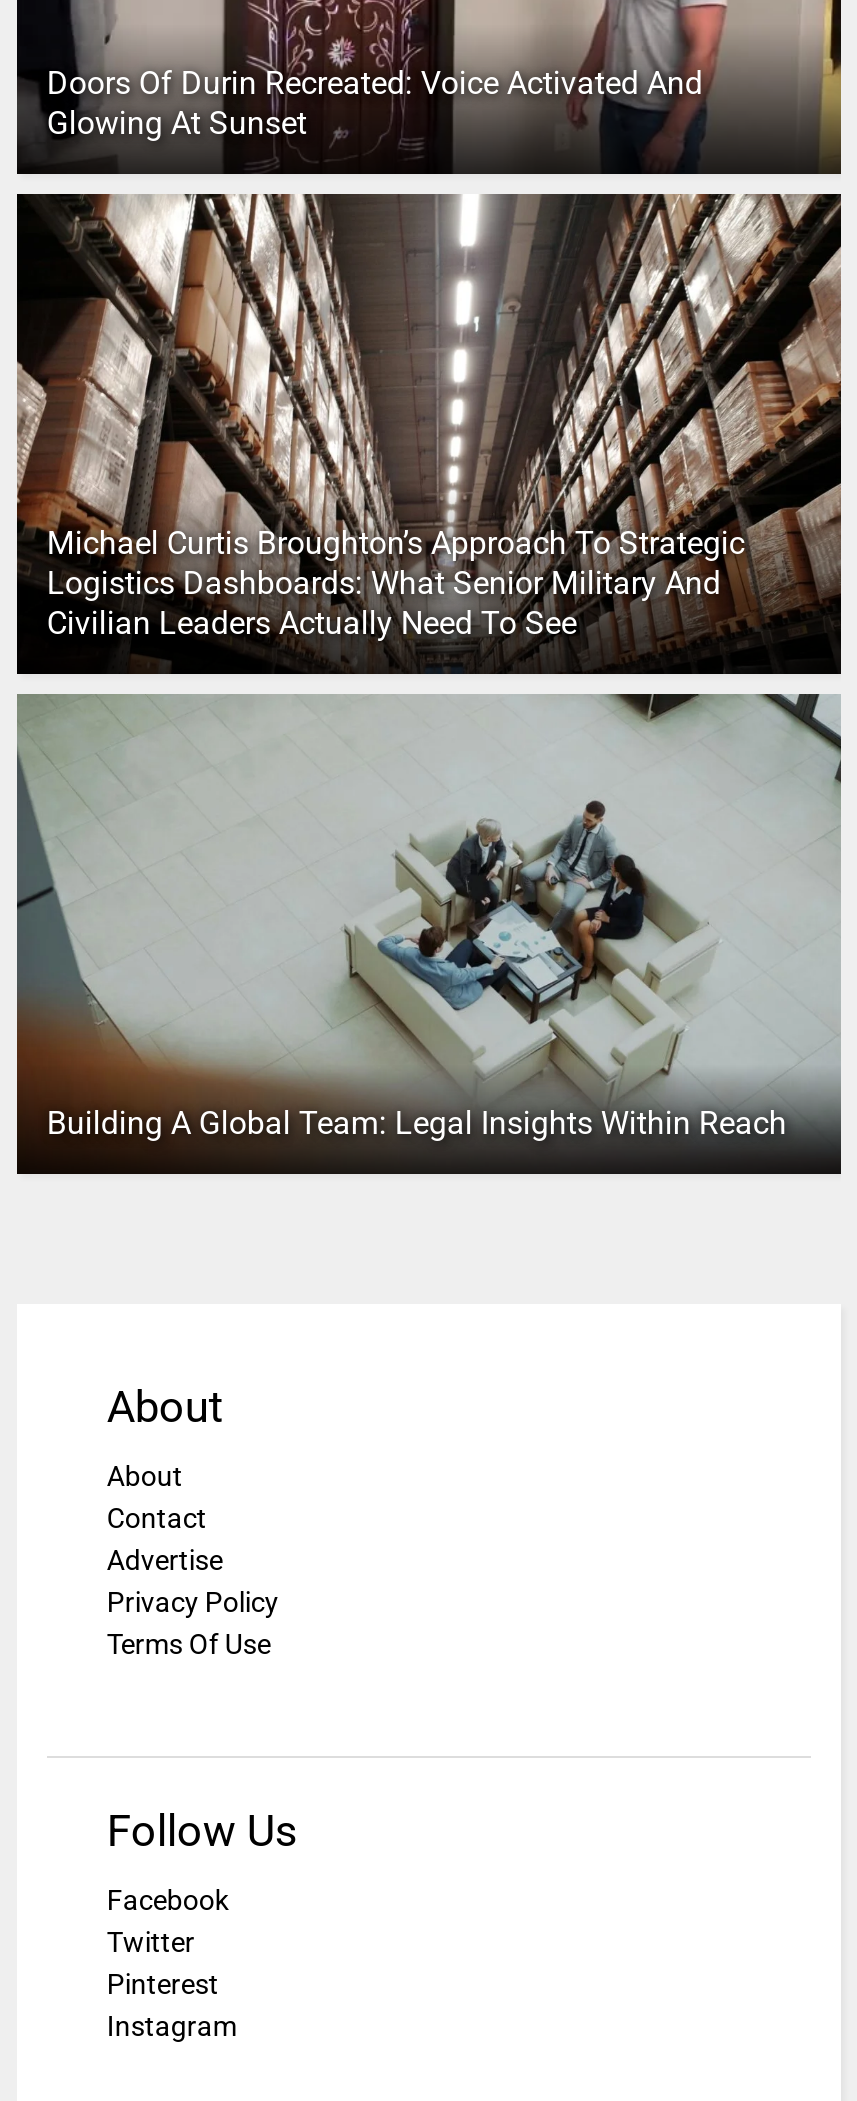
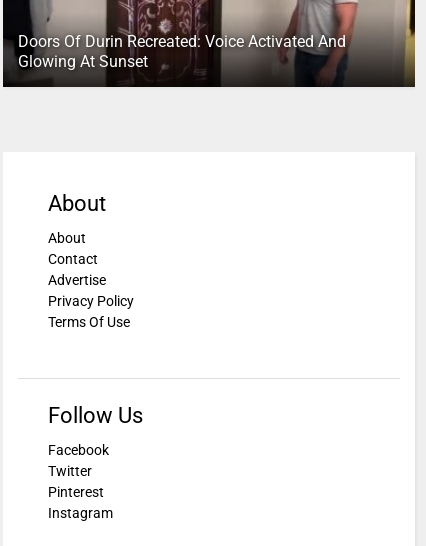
[15,192,843,678] [image] | Michael Curtis Broughton’s Approach To Strategic | Logistics Dashboards: What Senior Military And | Civilian Leaders Actually Need To See -> none
[17,692,841,1142] [image] | Building A Global Team: Legal Insights Within Reach -> none

